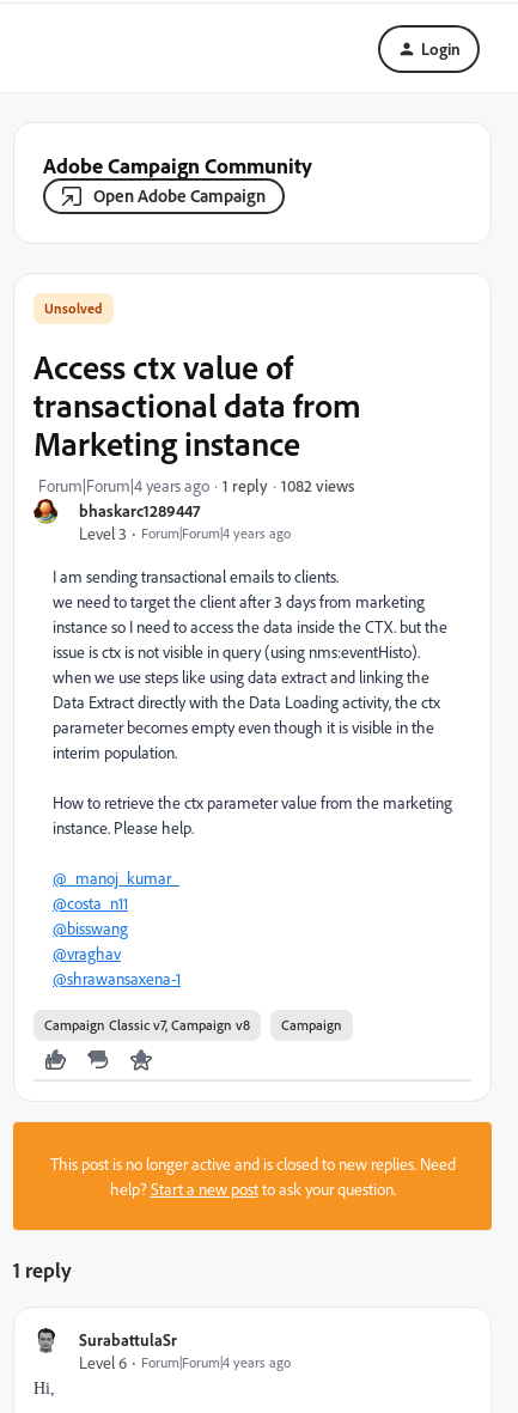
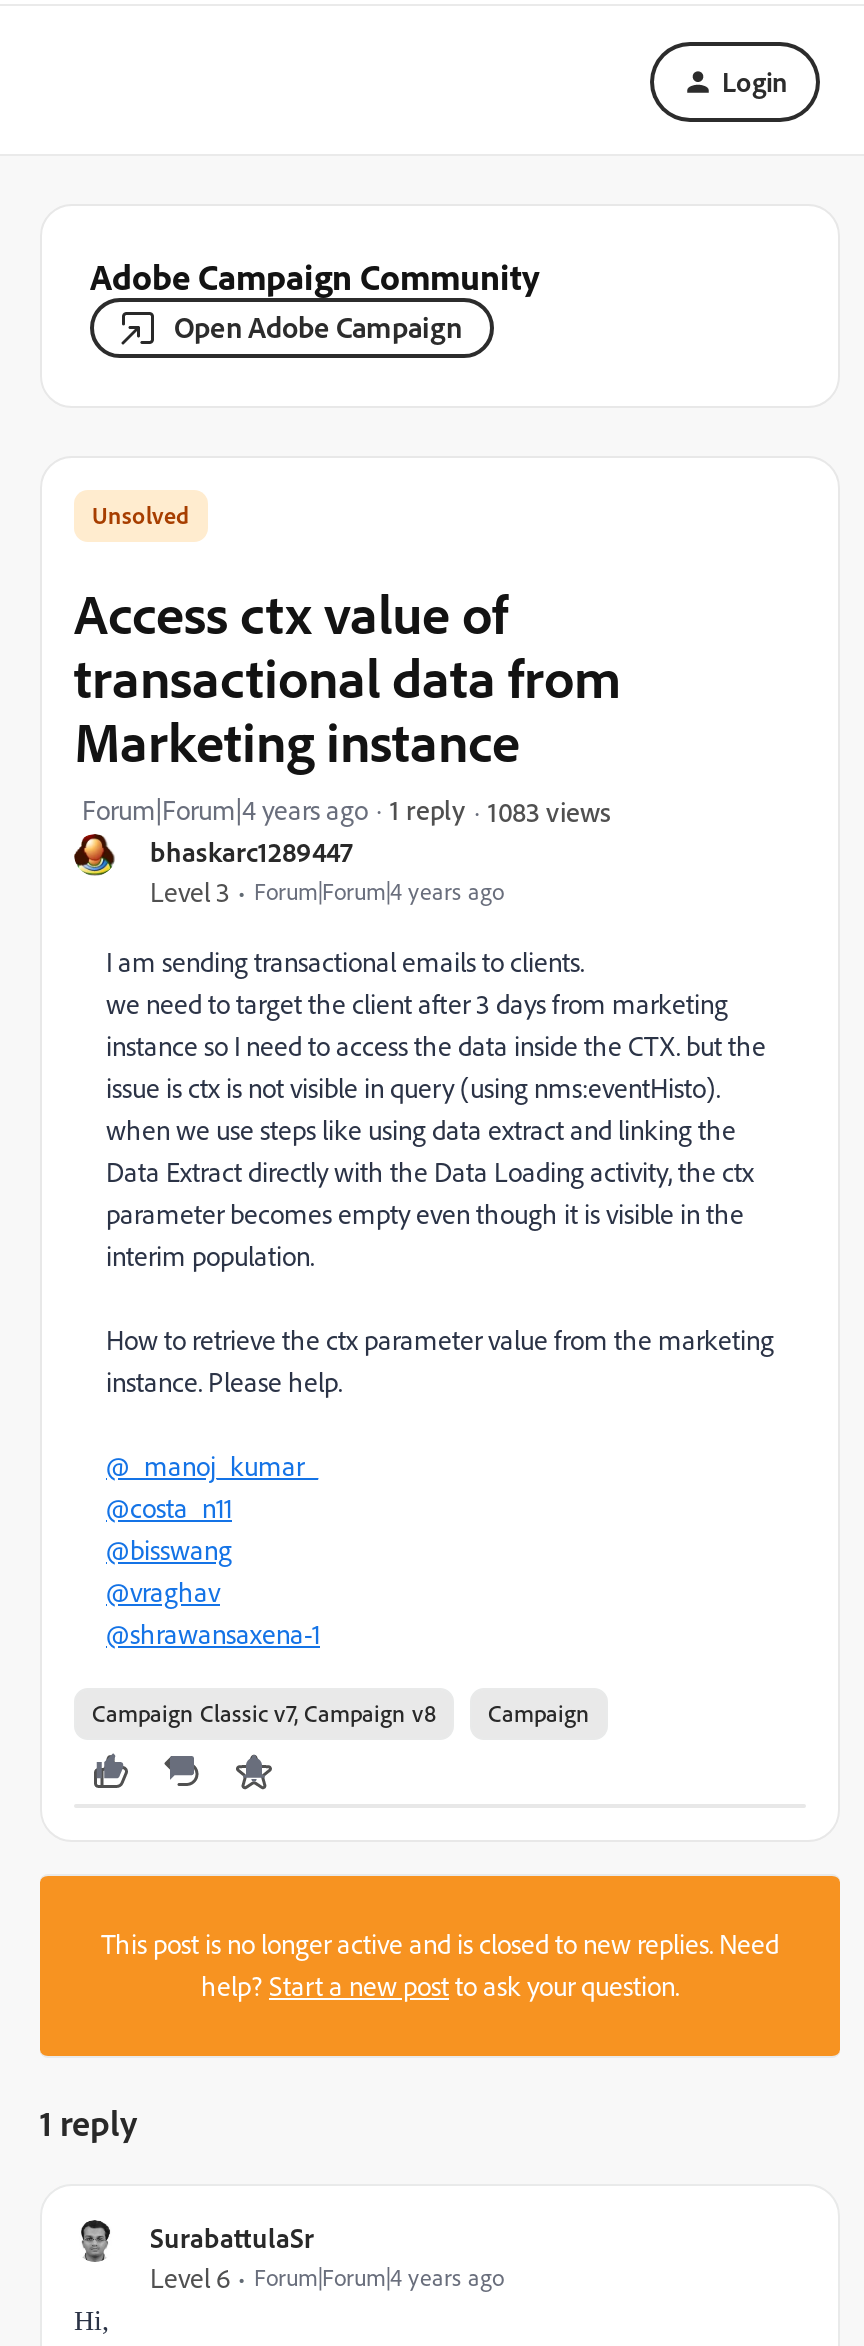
[281,474,354,495] 1082 views -> [488,793,610,827] 1083 views

